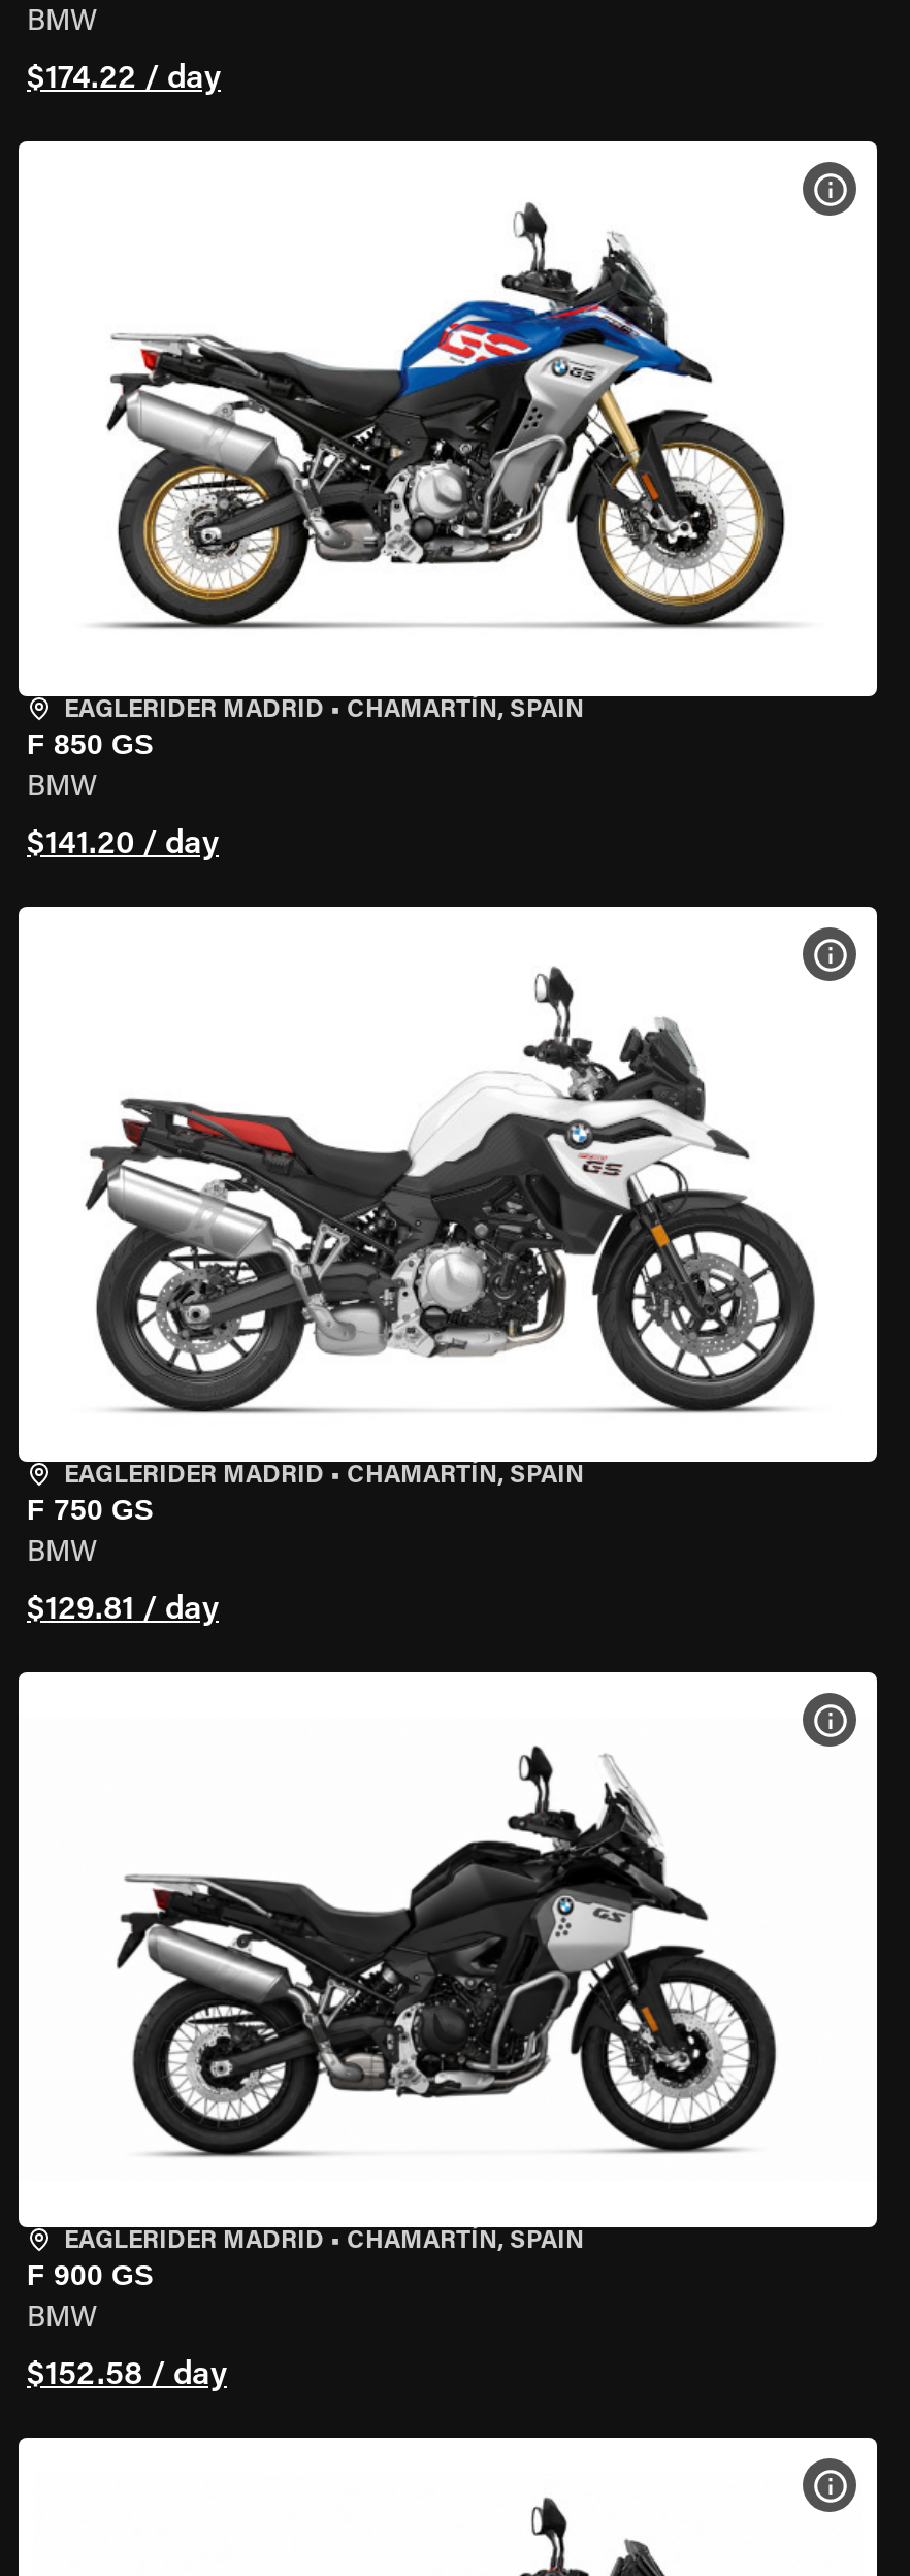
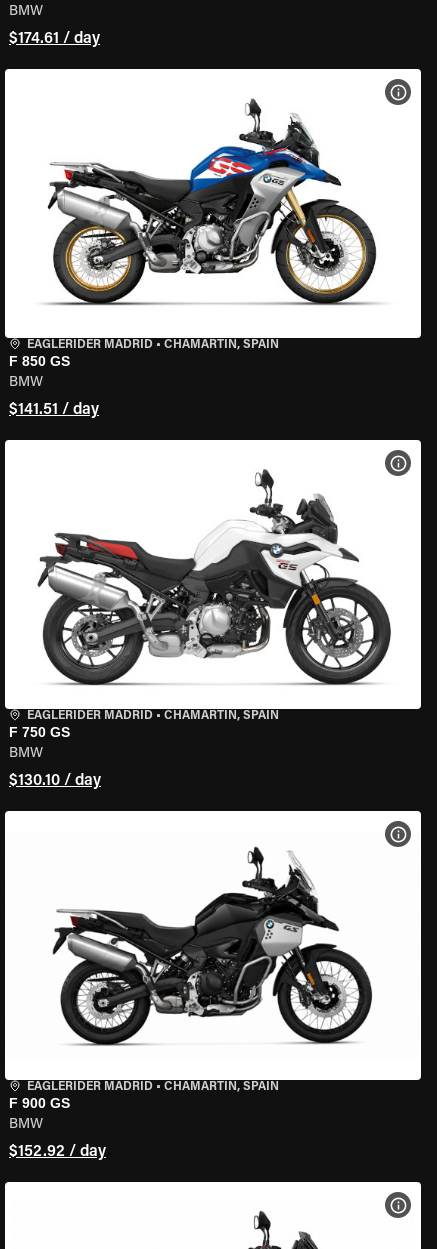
[27,63,221,96] $174.22 / day -> [9,31,100,47] $174.61 / day
[27,828,219,861] $141.20 / day -> [9,402,99,418] $141.51 / day
[27,1594,219,1627] $129.81 / day -> [9,773,101,789] $130.10 / day
[27,2359,227,2392] $152.58 / day -> [9,1144,106,1160] $152.92 / day

